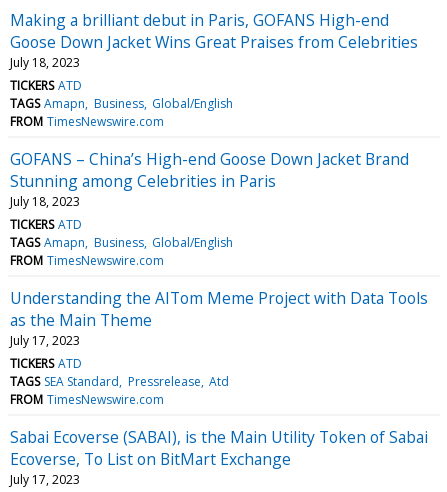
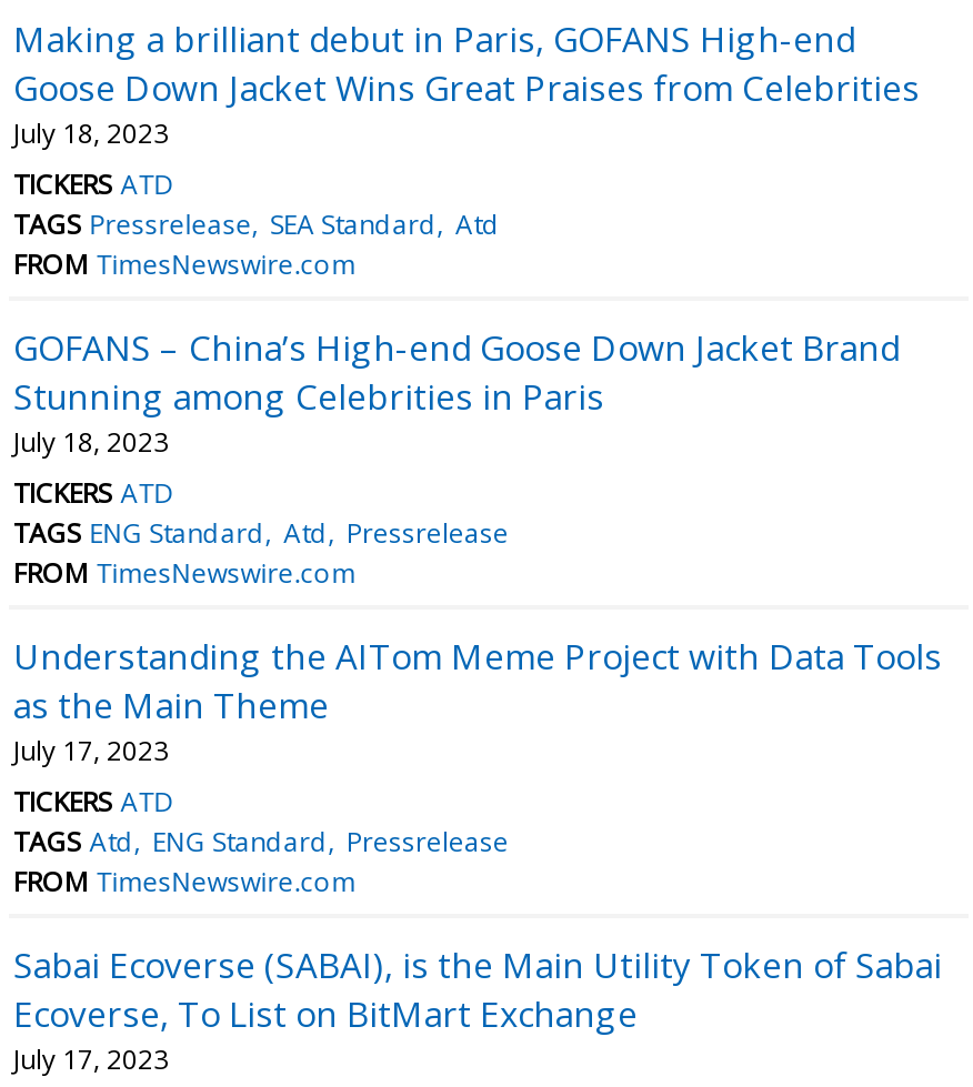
[10,95,233,112] TAGS Amapn Business Global/English -> [13,205,500,243] TAGS Pressrelease SEA Standard Atd
[10,234,233,251] TAGS Amapn Business Global/English -> [13,514,508,552] TAGS ENG Standard Atd Pressrelease
[10,373,229,390] TAGS SEA Standard Pressrelease Atd -> [13,823,508,860] TAGS Atd ENG Standard Pressrelease

